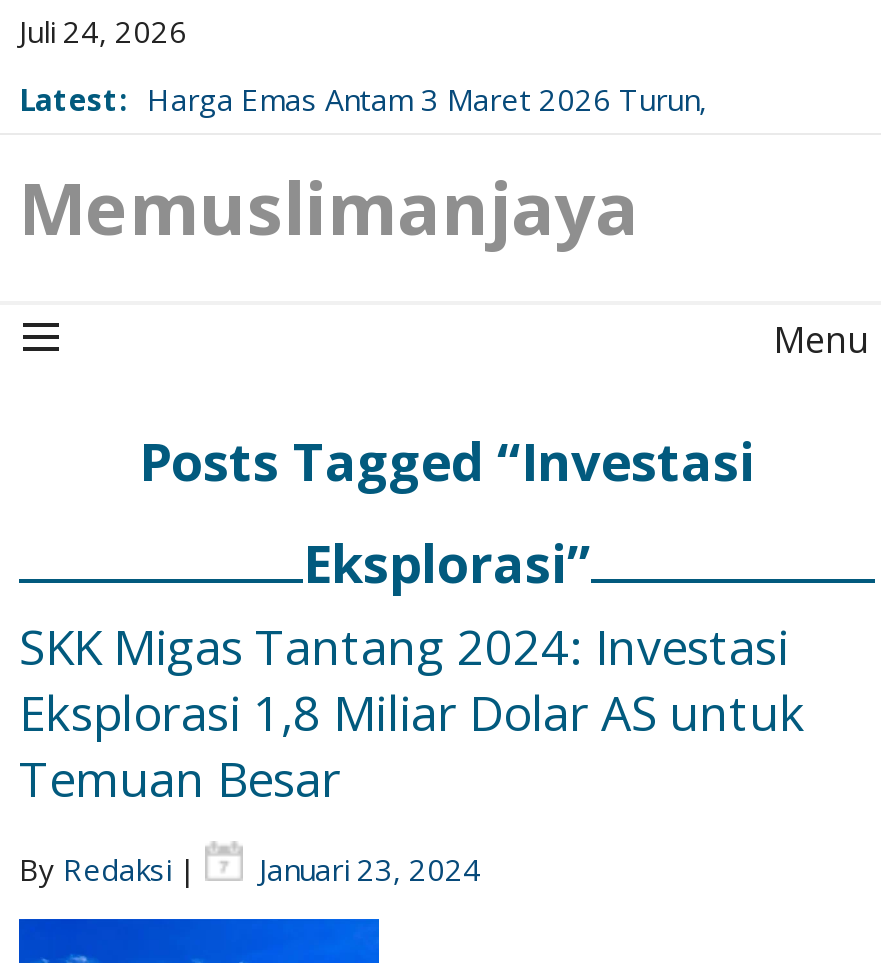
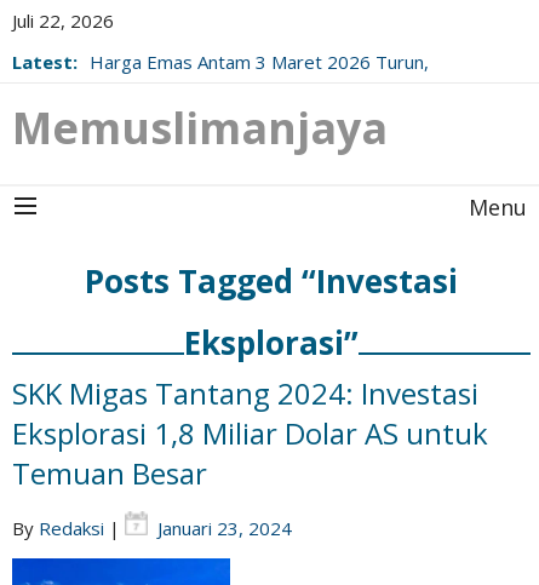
[19,11,187,51] Juli 24, 2026 -> [12,8,114,33] Juli 22, 2026

